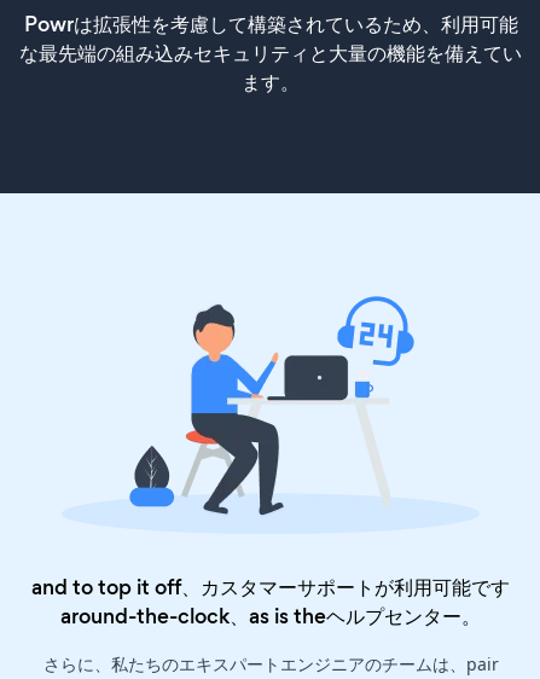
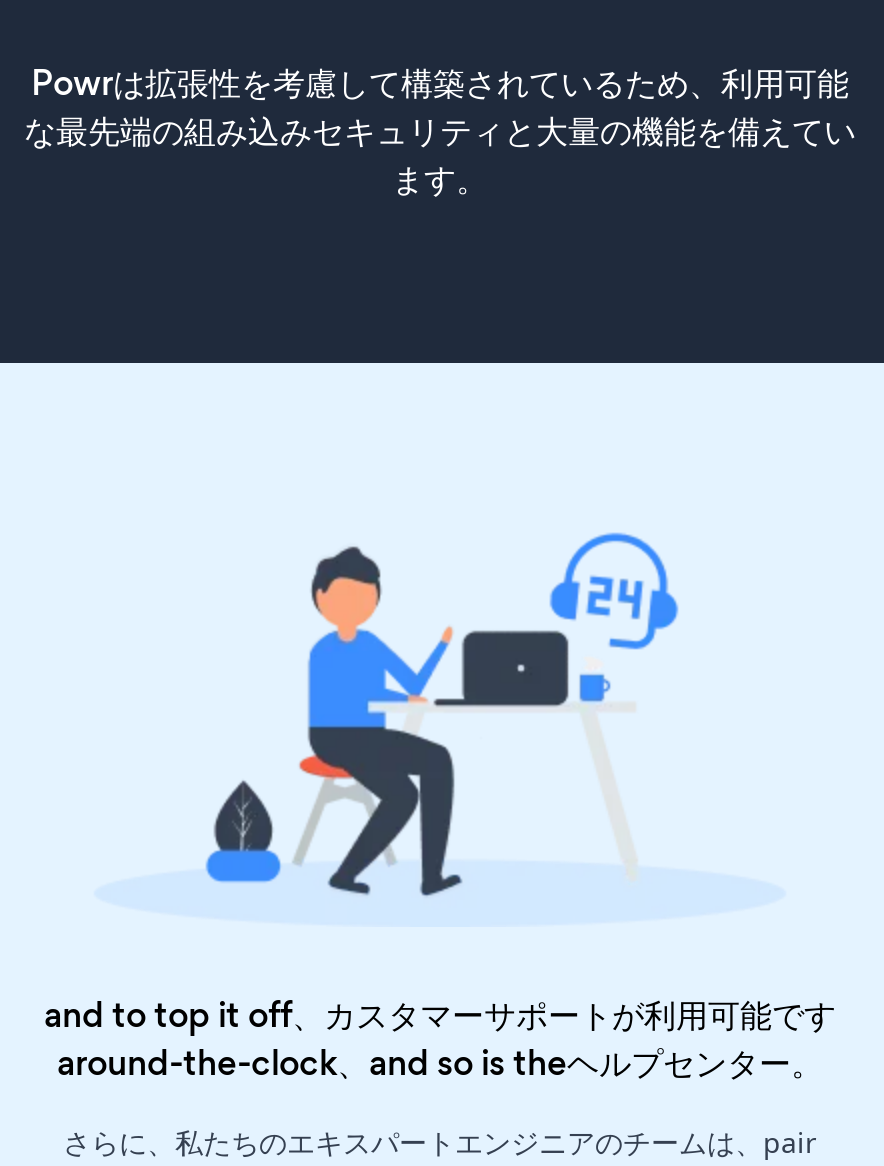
[60,602,481,631] around-the-clock、as is theヘルプセンター。 -> [57,1039,823,1087] around-the-clock、and so is theヘルプセンター。

